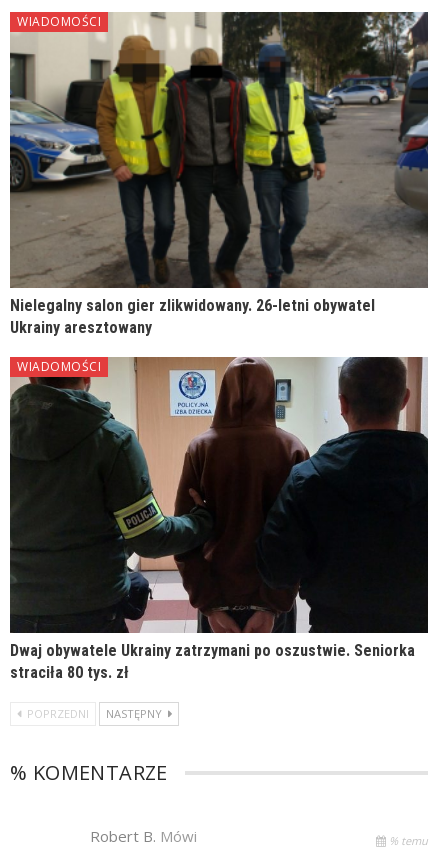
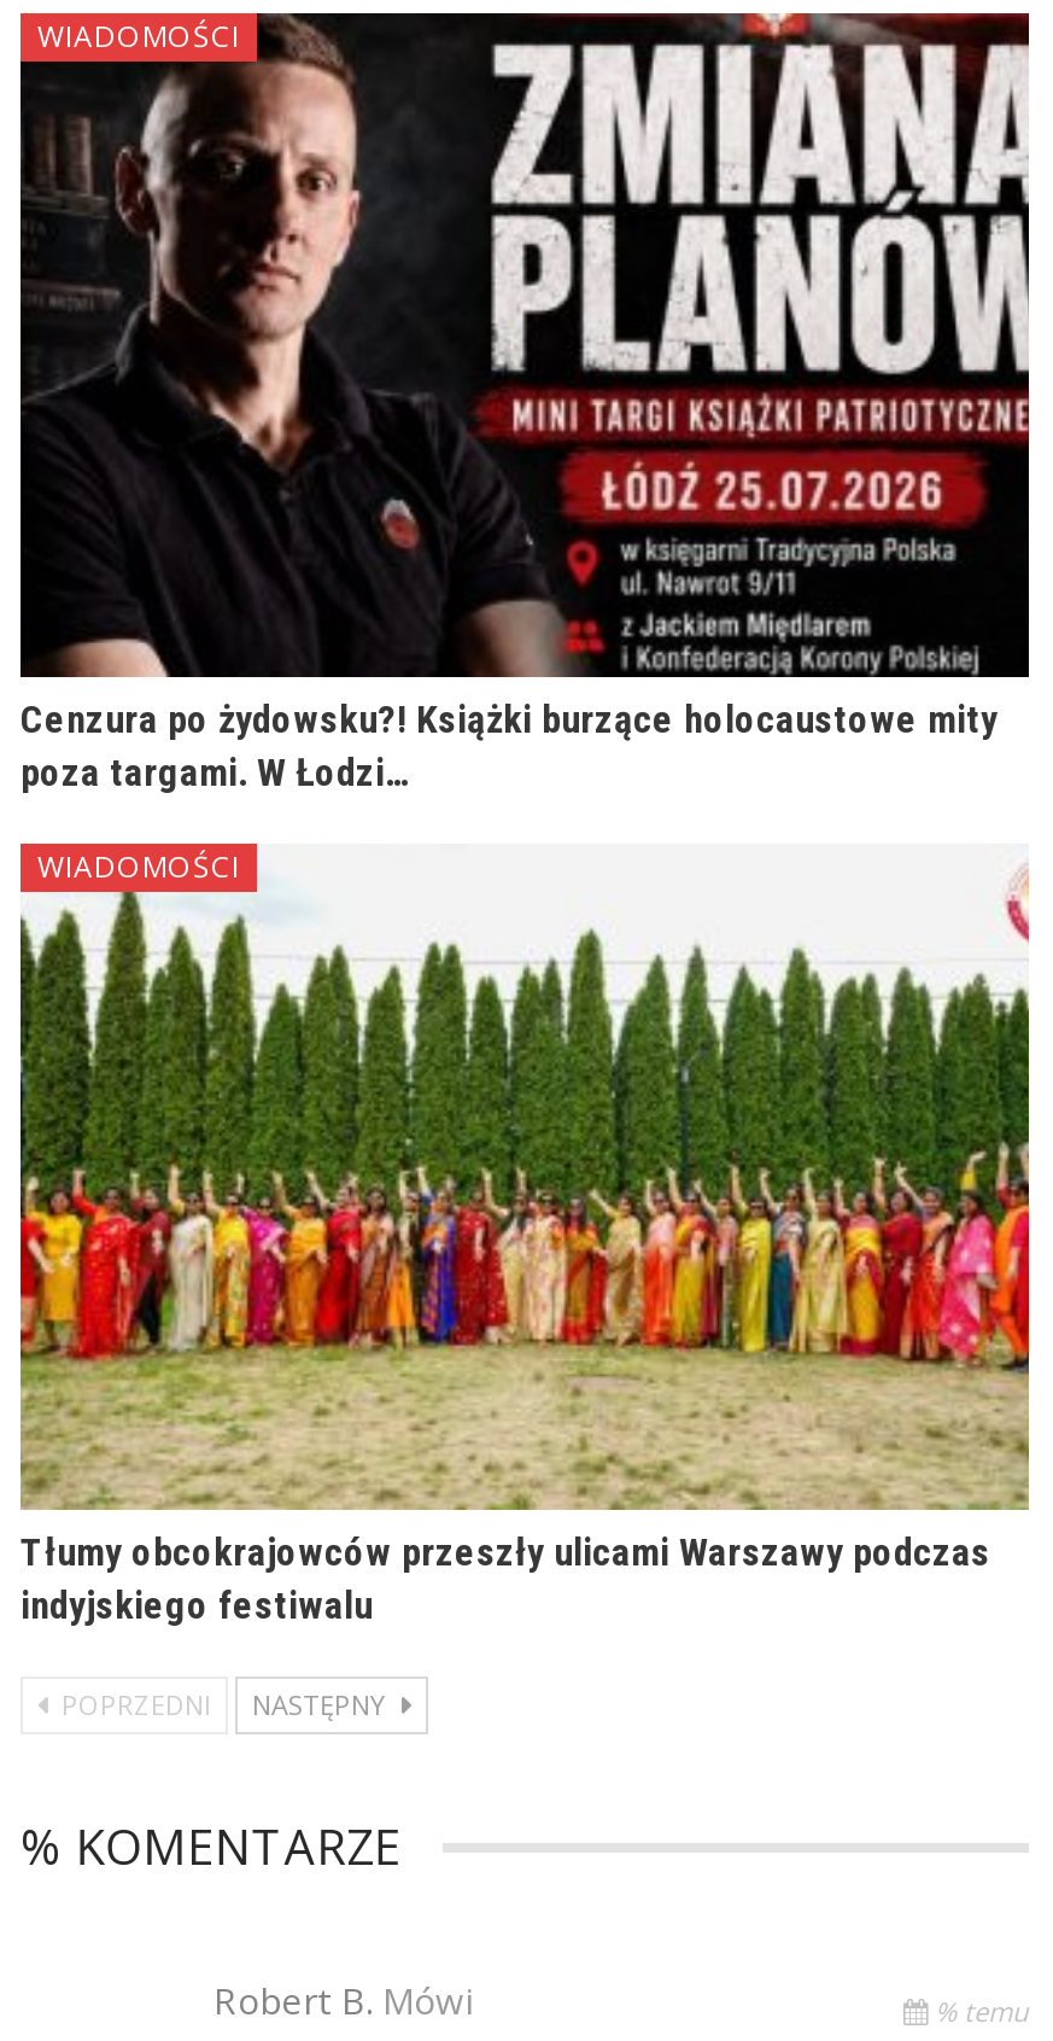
[9,11,429,337] [image] | Nielegalny salon gier zlikwidowany. 26-letni obywatel | Ukrainy aresztowany -> [18,12,1031,796] [image] | Cenzura po żydowsku?! Książki burzące holocaustowe mity | poza targami. W Łodzi…
[9,356,429,682] [image] | Dwaj obywatele Ukrainy zatrzymani po oszustwie. Seniorka | straciła 80 tys. zł -> [18,842,1031,1629] [image] | Tłumy obcokrajowców przeszły ulicami Warszawy podczas | indyjskiego festiwalu

